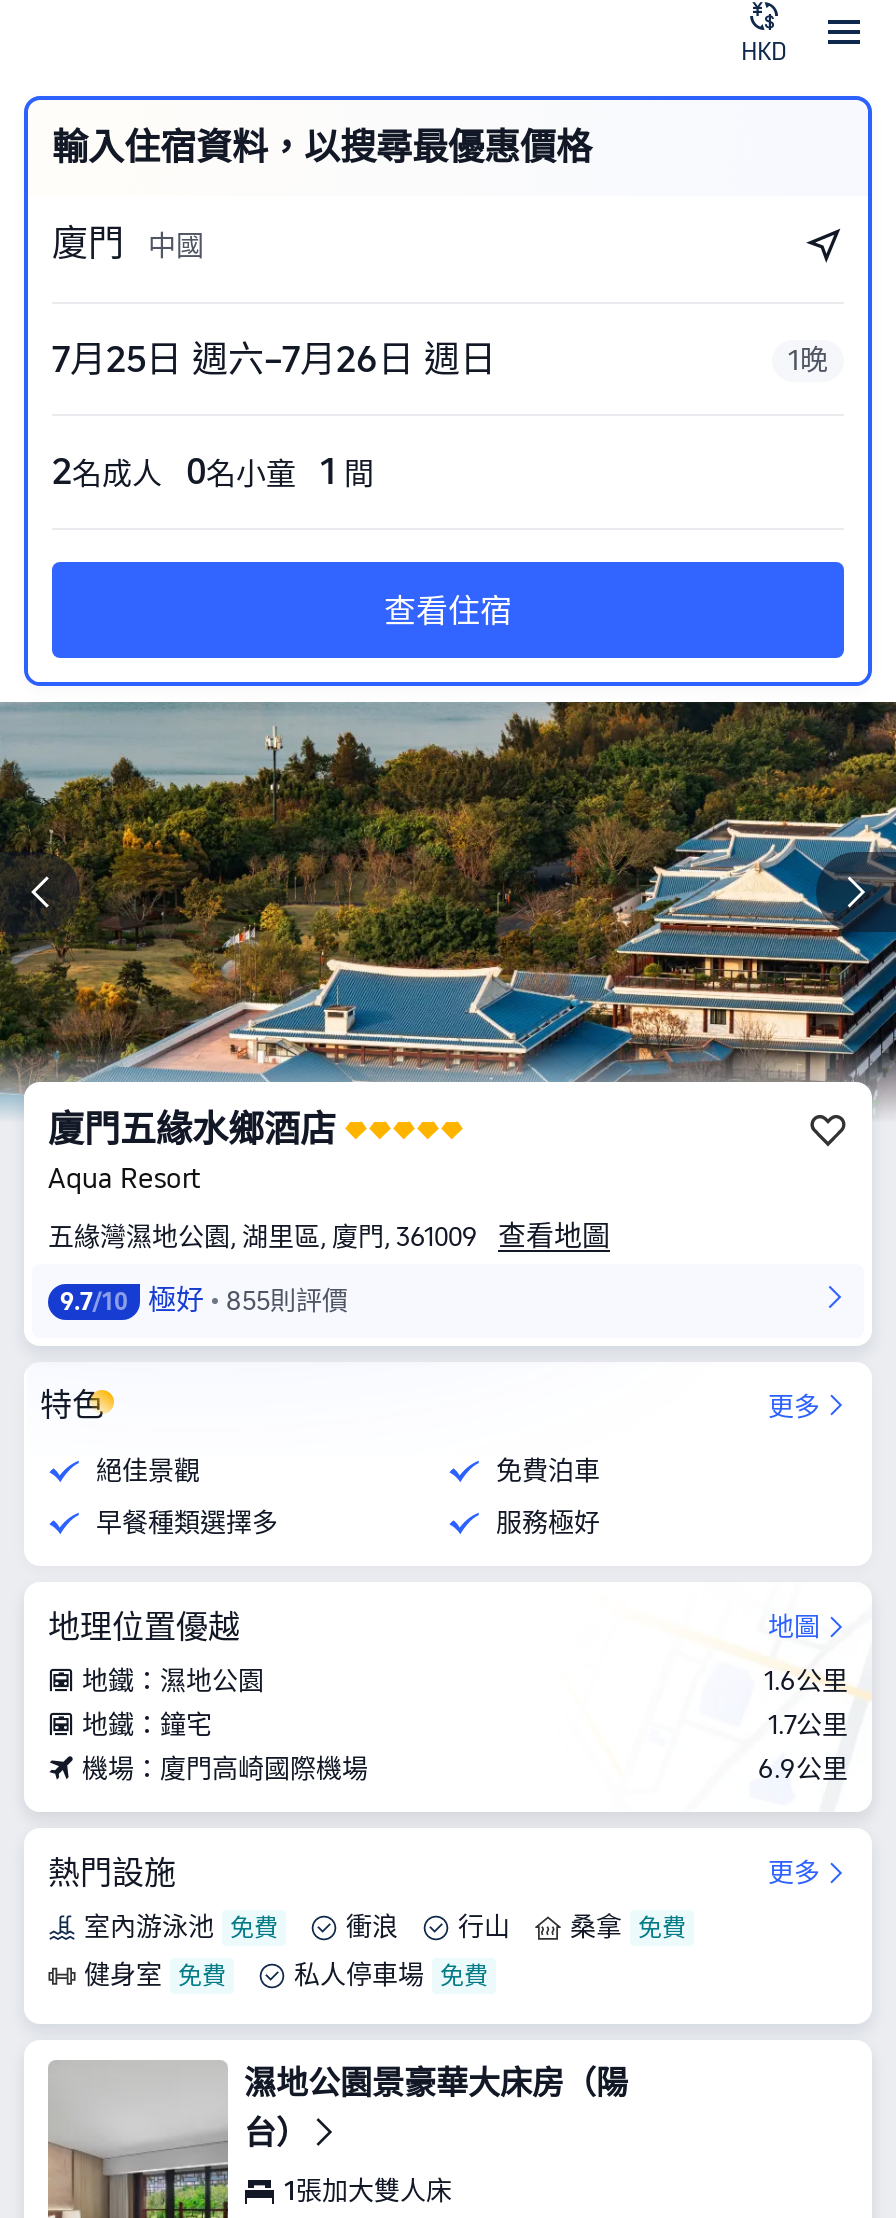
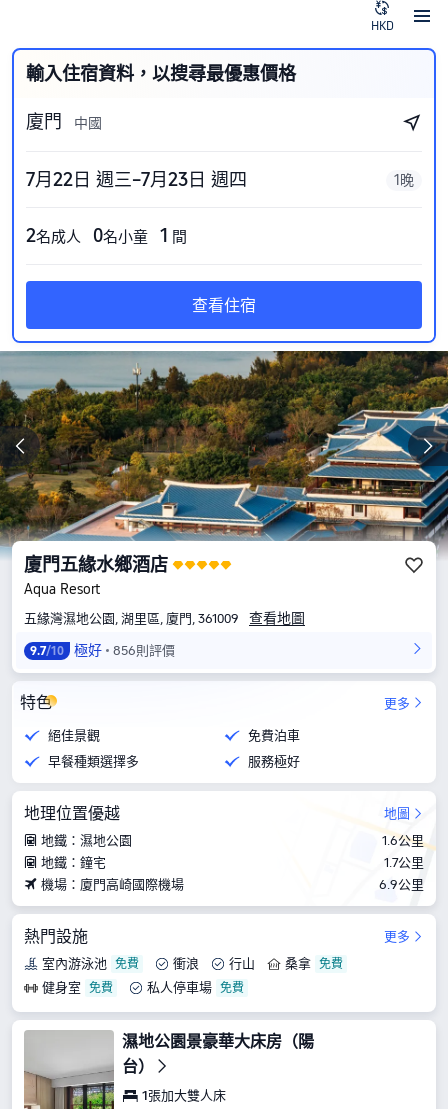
[52,338,496,380] 7月25日 週六–7月26日 週日 -> [26,169,247,190] 7月22日 週三–7月23日 週四
[60,1284,348,1316] 9.7/10 極好 855則評價 -> [30,642,175,658] 9.7/10 極好 856則評價

